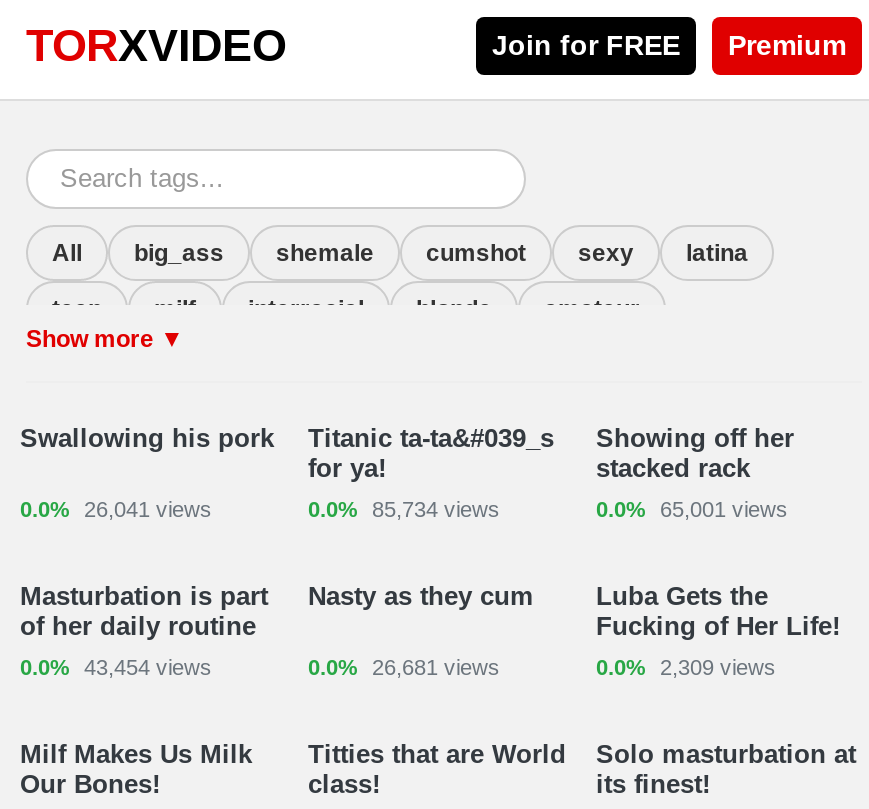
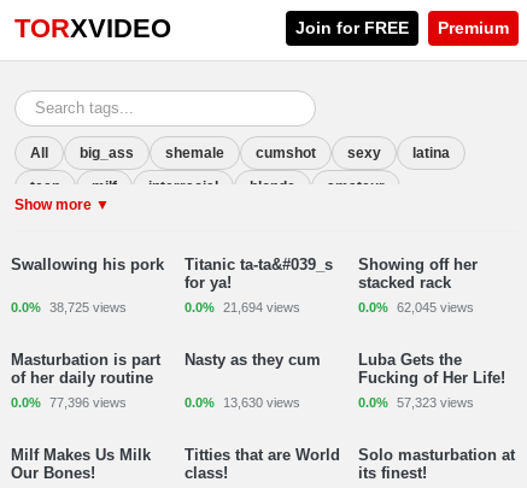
[20,496,212,520] 0.0% 26,041 views -> [11,300,127,314] 0.0% 38,725 views
[308,496,500,520] 0.0% 85,734 views -> [185,300,300,314] 0.0% 21,694 views
[596,496,788,520] 0.0% 65,001 views -> [358,300,474,314] 0.0% 62,045 views
[20,655,212,679] 0.0% 43,454 views -> [11,395,127,410] 0.0% 77,396 views
[308,655,500,679] 0.0% 26,681 views -> [185,395,300,410] 0.0% 13,630 views
[596,655,776,679] 0.0% 2,309 views -> [358,395,474,410] 0.0% 57,323 views

